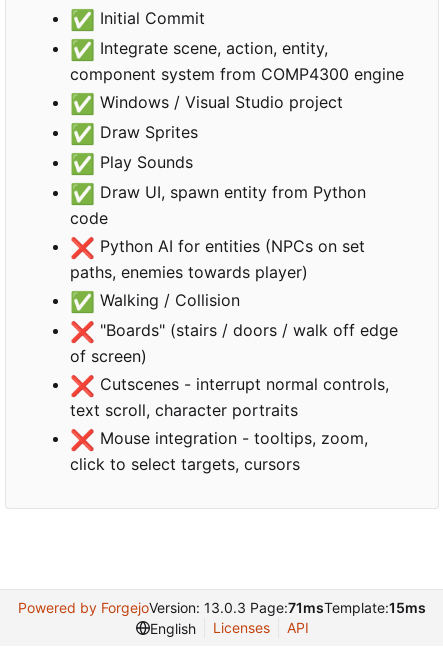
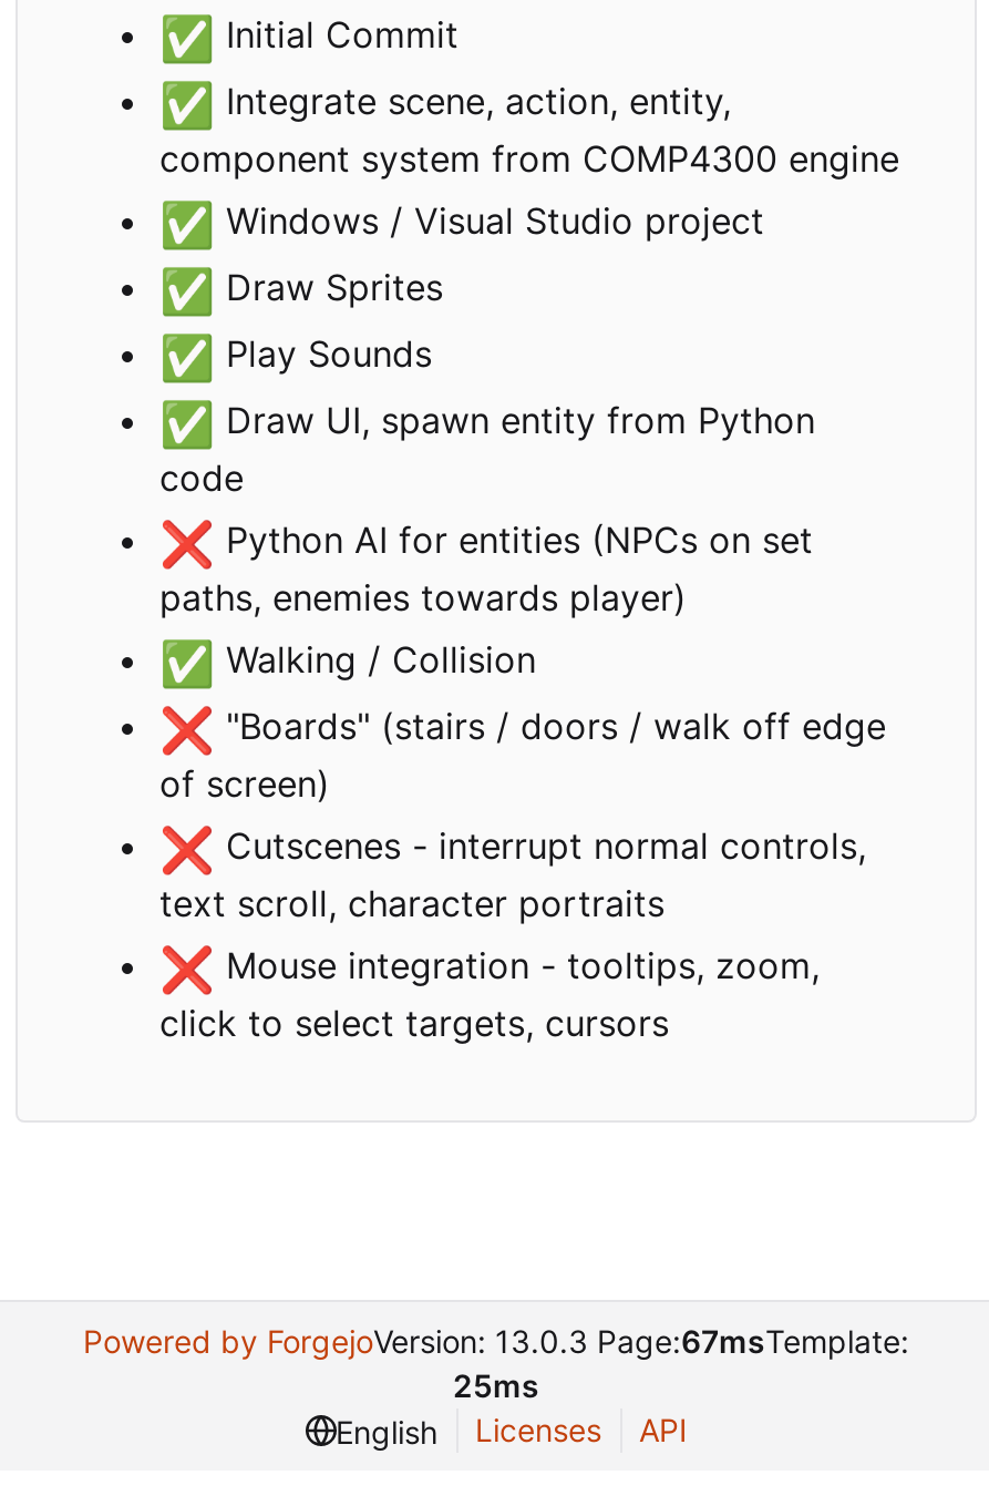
[18,599,426,616] Powered by ForgejoVersion: 13.0.3 Page:71msTemplate:15ms -> [83,1323,909,1405] Powered by ForgejoVersion: 13.0.3 Page:67msTemplate: | 25ms

